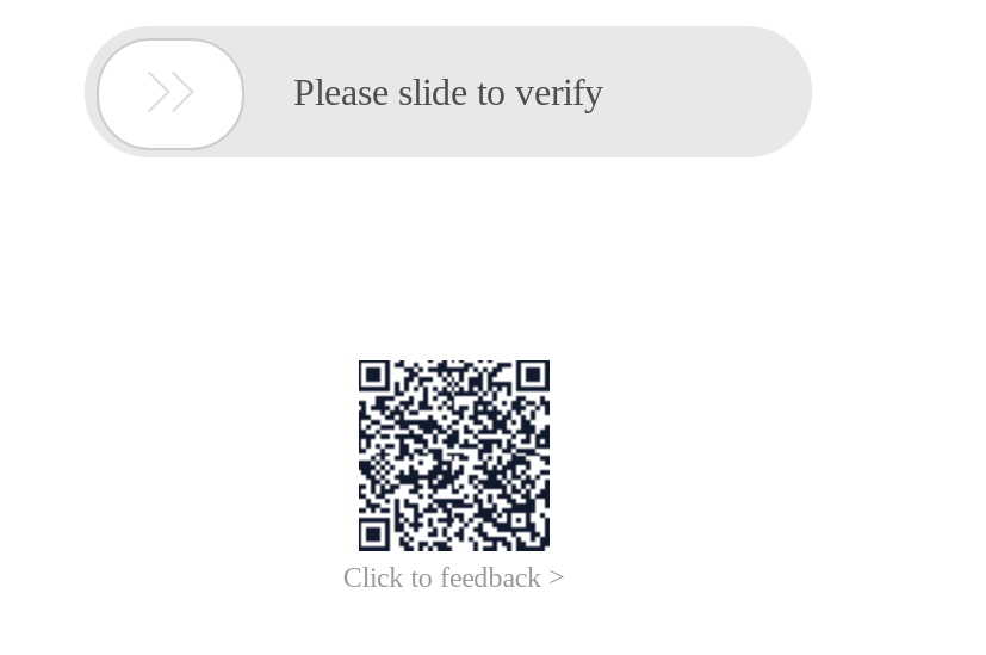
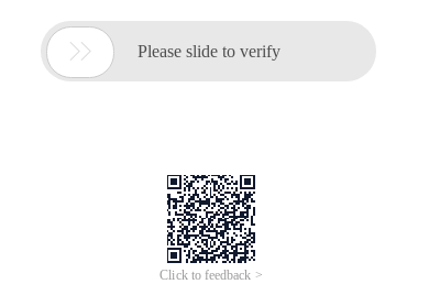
[359,360,552,554] [image] -> [166,174,255,264] [image]

